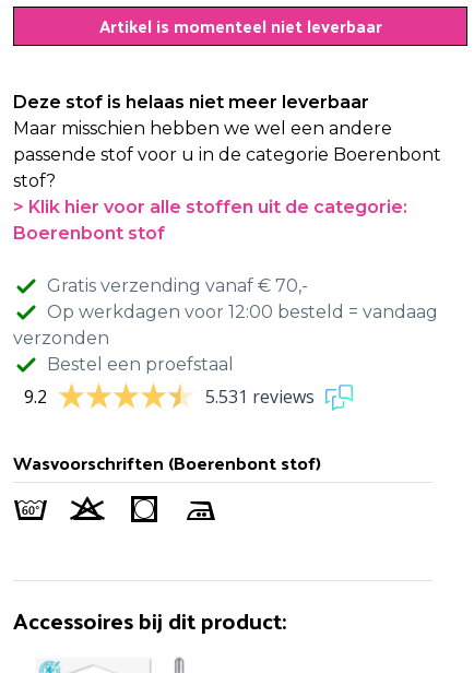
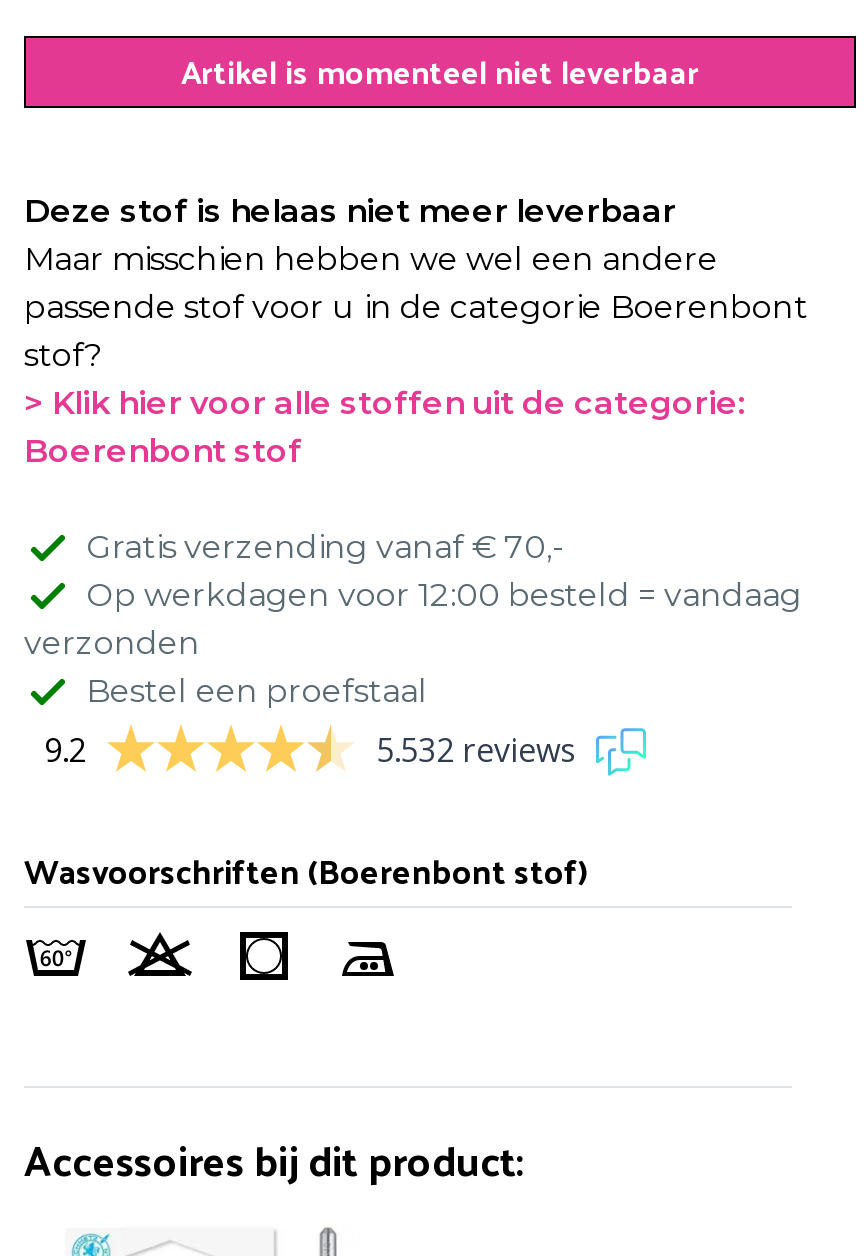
[205,385,315,409] 5.531 reviews -> [376,729,576,773] 5.532 reviews

